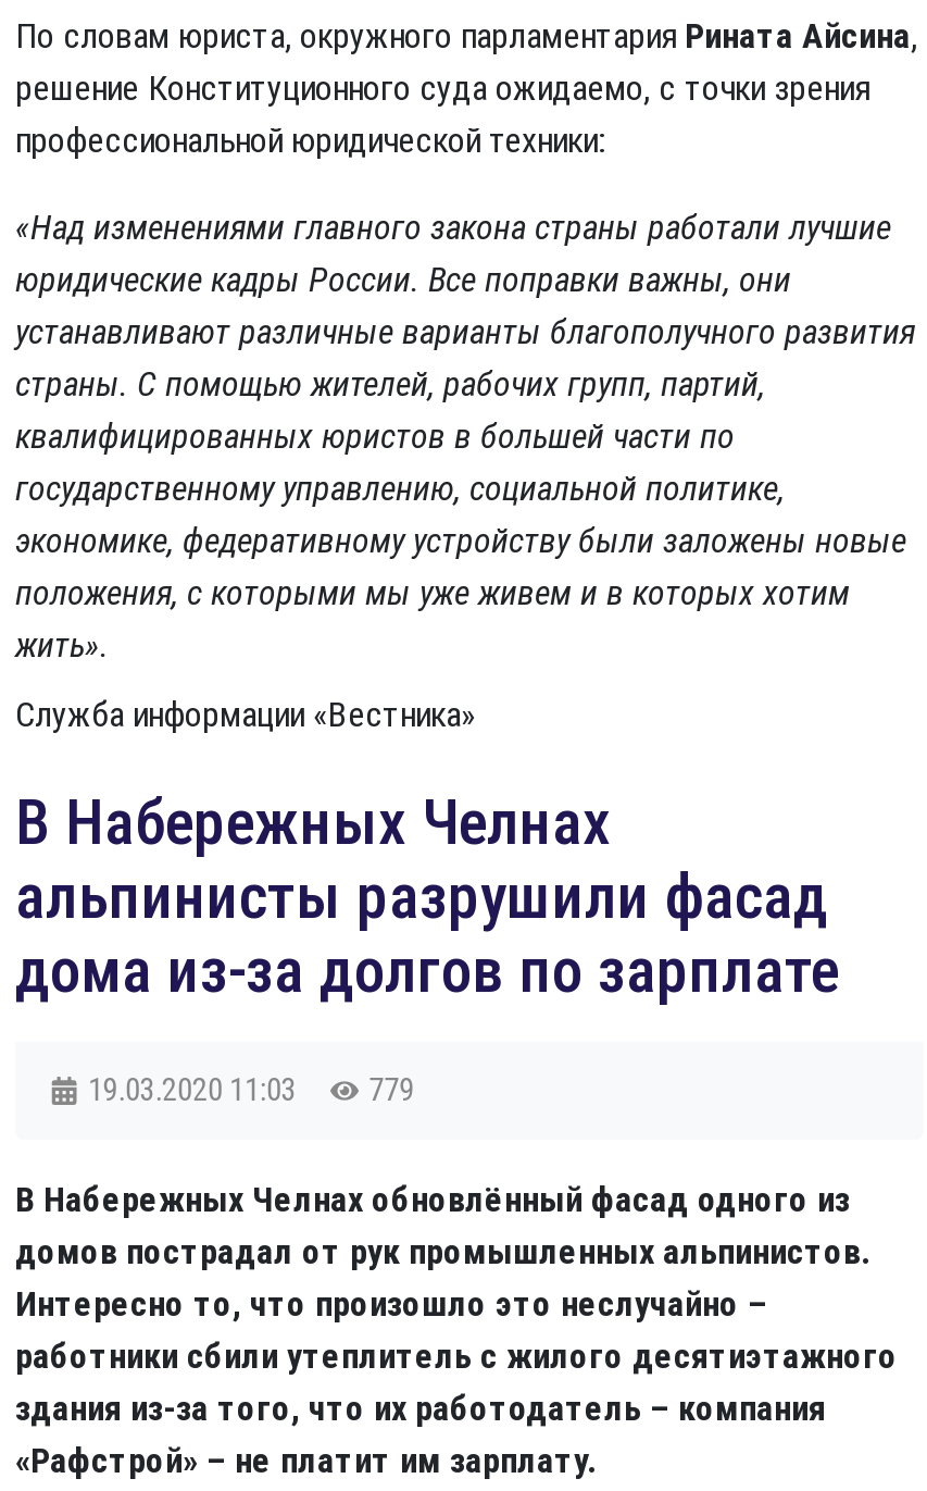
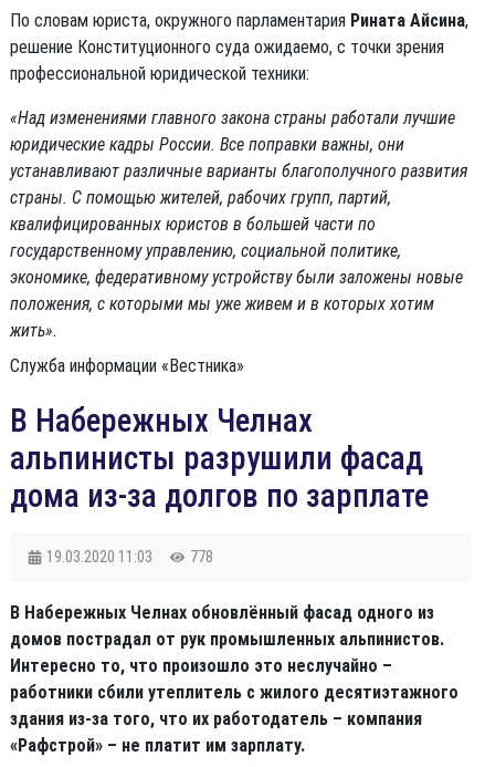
[88,1072,415,1109] 19.03.2020 11:03 779 -> [47,548,213,567] 19.03.2020 11:03 778

